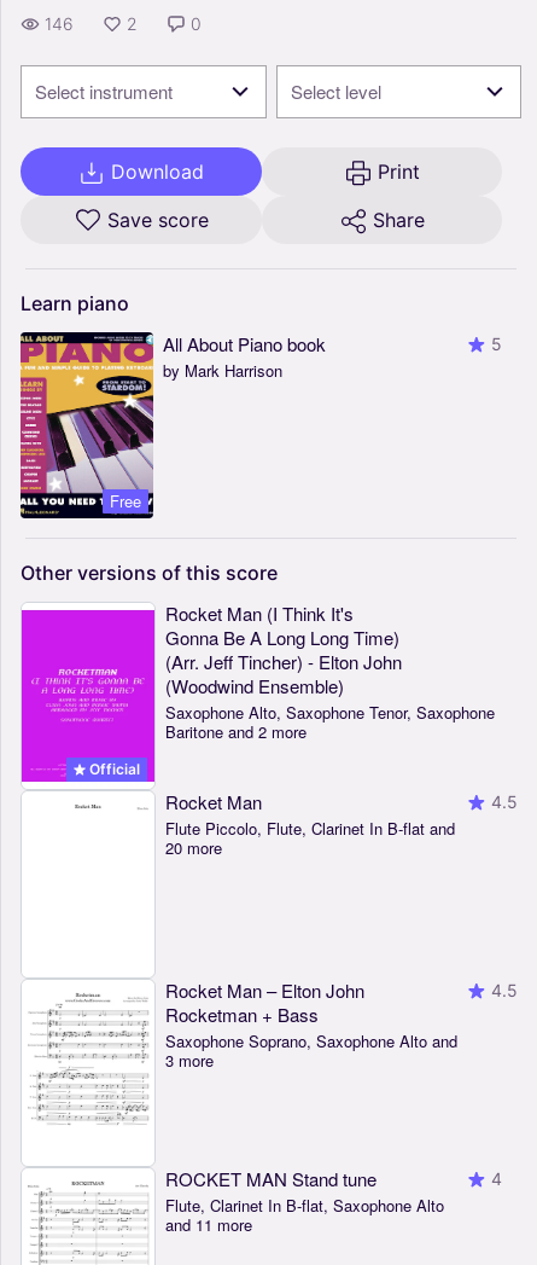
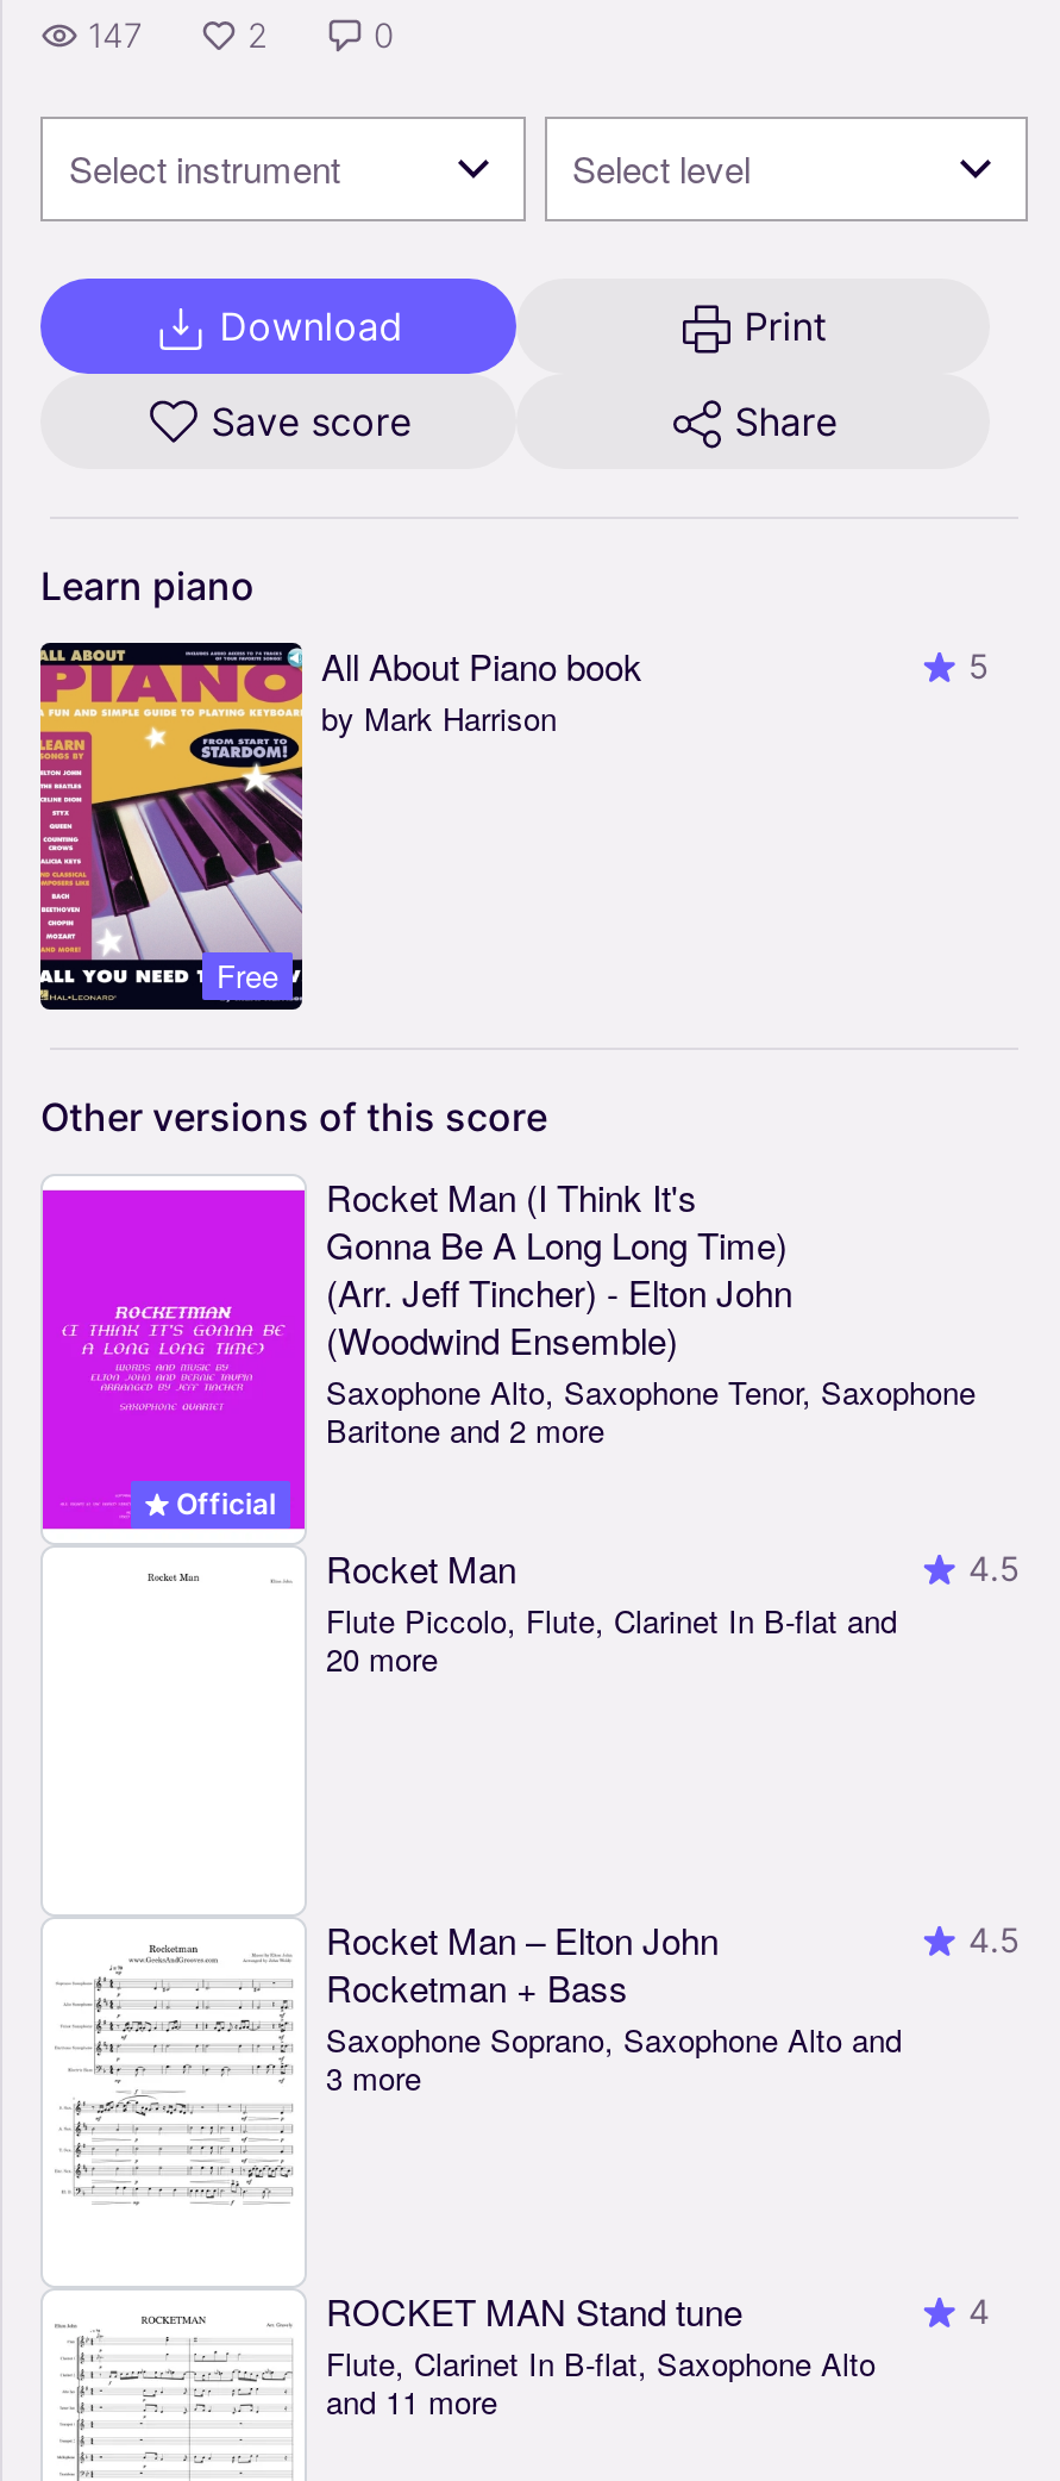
[45,13,74,33] 146 -> [88,13,143,54] 147

